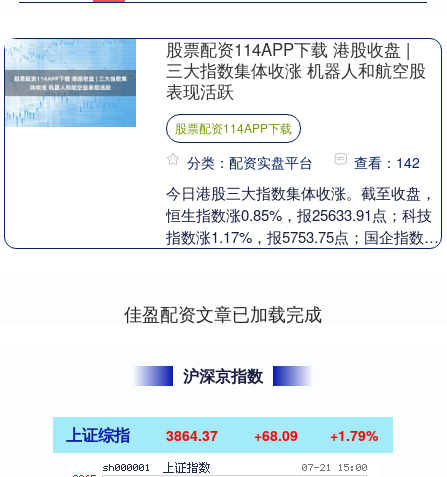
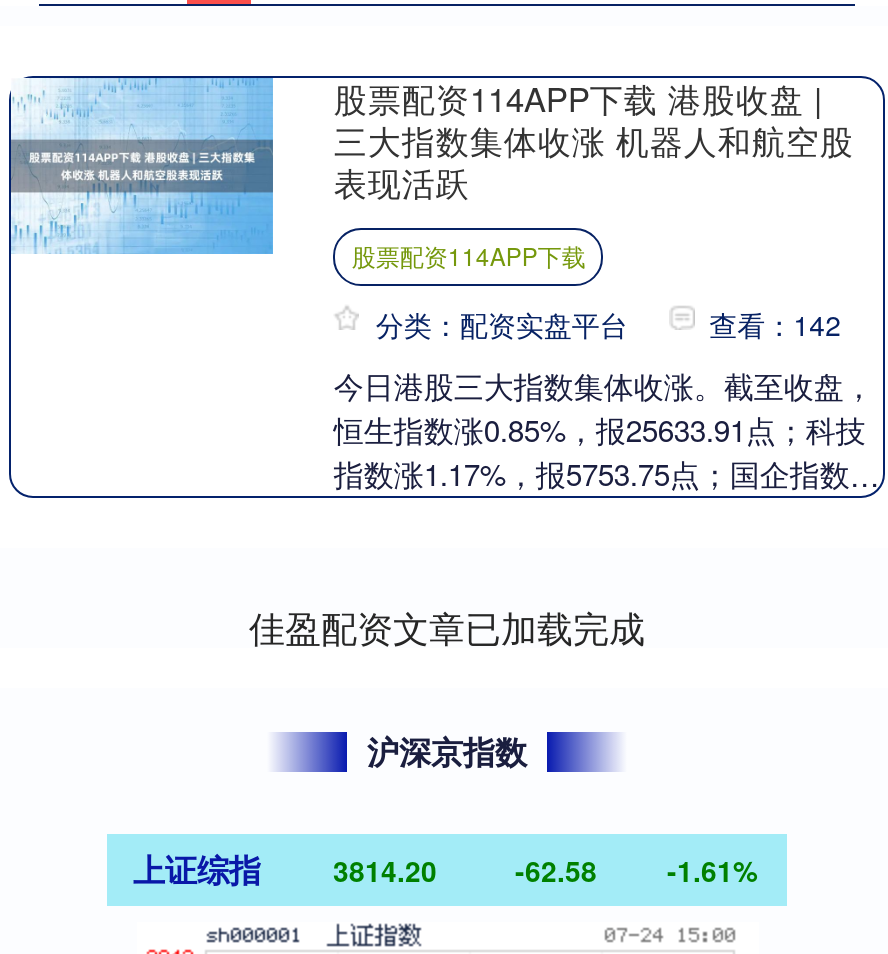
[166,425,218,445] 3864.37 -> [333,851,437,891] 3814.20
[254,425,298,445] +68.09 -> [515,851,597,891] -62.58
[330,425,378,445] +1.79% -> [667,851,757,891] -1.61%

